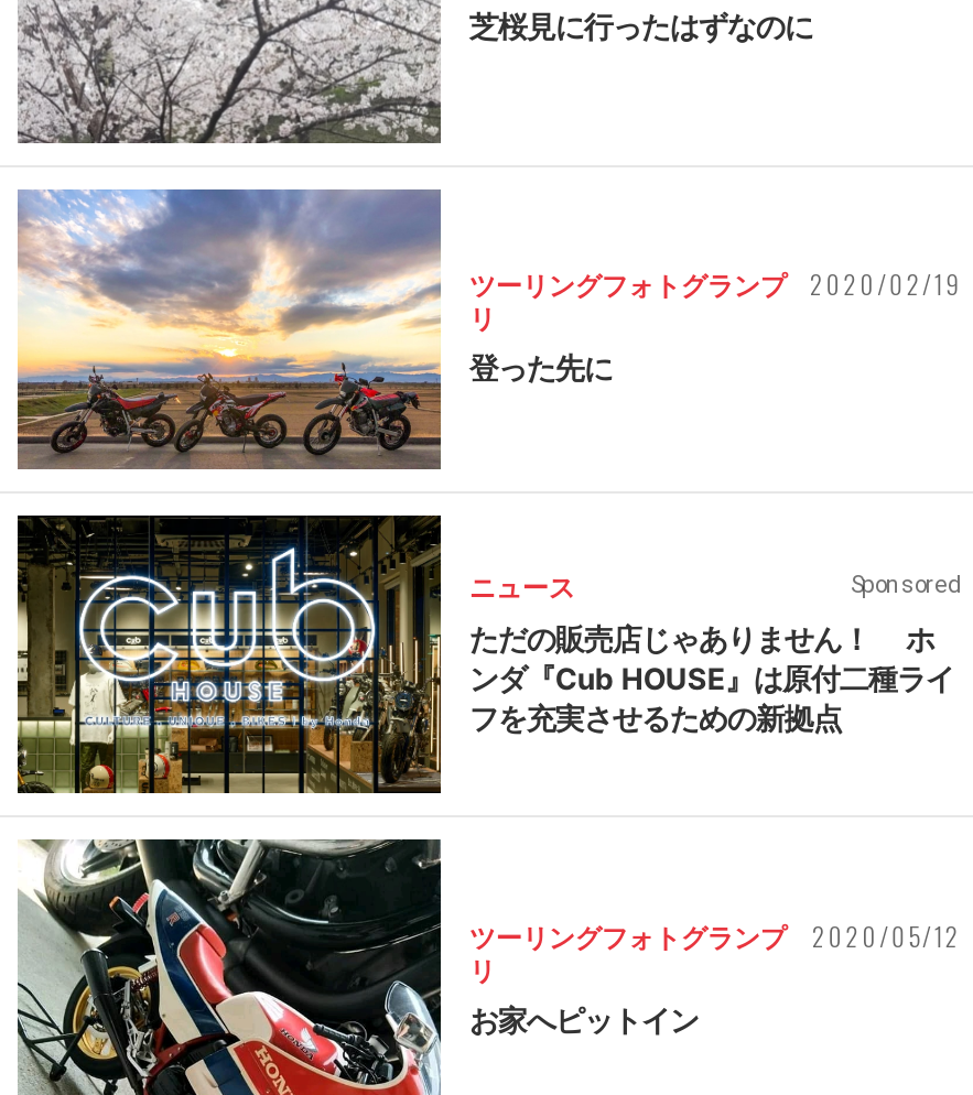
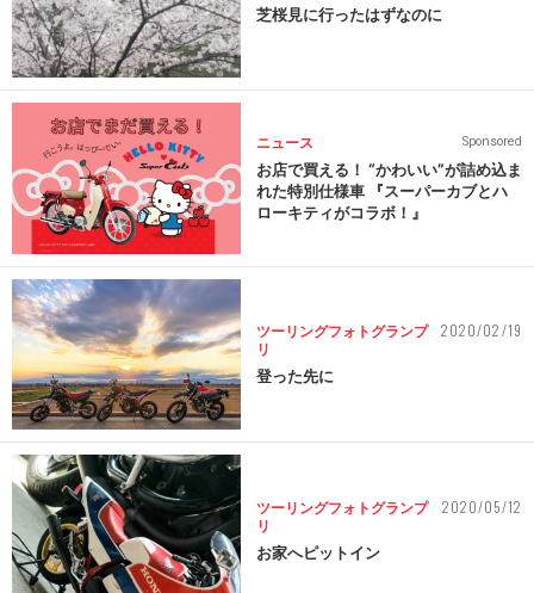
none -> [12,101,522,255] [image] | お店で買える！ “かわいい”が詰め込ま | れた特別仕様車 『スーパーカブとハ | ローキティがコラボ！』
moved [13,187,961,471] -> [10,278,522,432]: [image] | ツーリングフォトグランプ | リ | 2020/02/19 | 登った先に
[15,513,954,795] [image] | ただの販売店じゃありません！ ホ | ンダ『Cub HOUSE』は原付二種ライ | フを充実させるための新拠点 -> none
moved [469,572,961,605] -> [256,133,522,151]: ニュース | Sponsored

